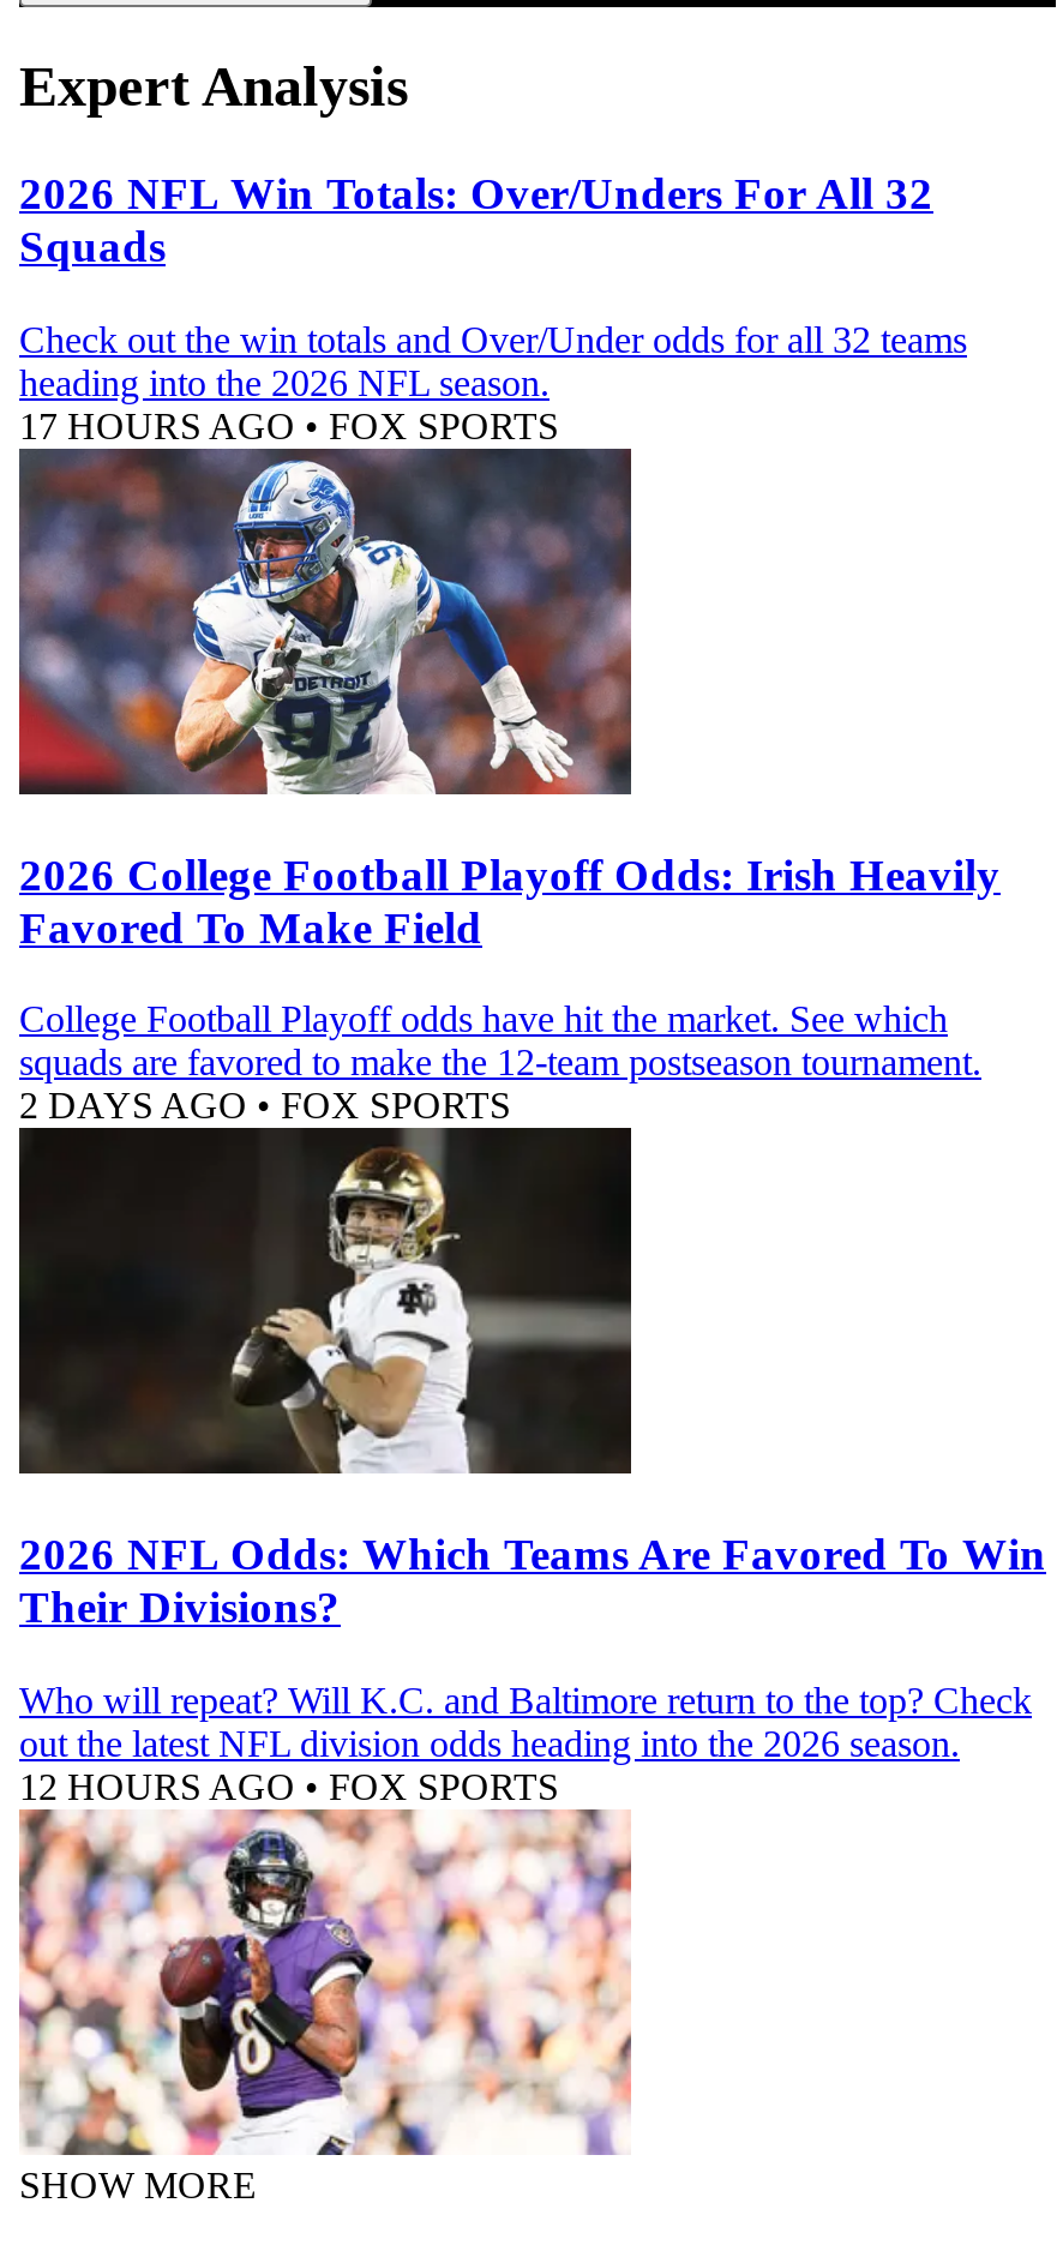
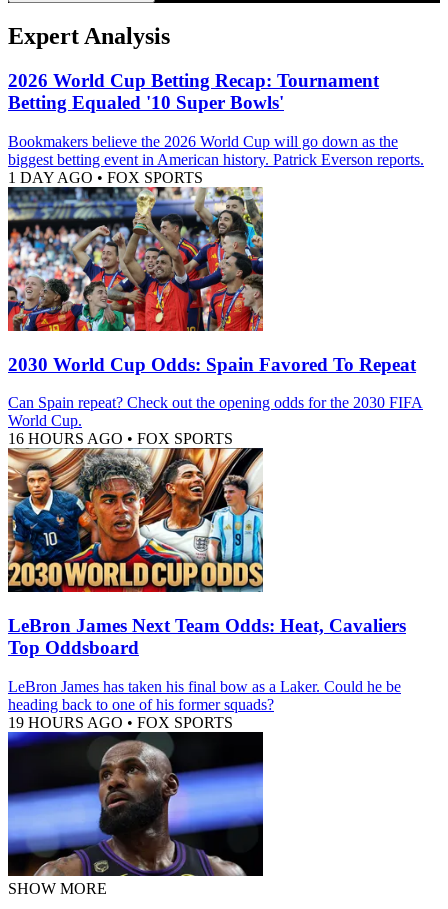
[19,168,933,272] 2026 NFL Win Totals: Over/Unders For All 32 | Squads -> [8,70,379,113] 2026 World Cup Betting Recap: Tournament | Betting Equaled '10 Super Bowls'
[19,319,967,446] Check out the win totals and Over/Under odds for all 32 teams | heading into the 2026 NFL season. | 17 HOURS AGO • FOX SPORTS -> [8,133,424,186] Bookmakers believe the 2026 World Cup will go down as the | biggest betting event in American history. Patrick Everson reports. | 1 DAY AGO • FOX SPORTS
[17,473,1001,952] [image] | 2026 College Football Playoff Odds: Irish Heavily | Favored To Make Field -> [7,187,416,375] [image] | 2030 World Cup Odds: Spain Favored To Repeat
[19,999,981,1126] College Football Playoff odds have hit the market. See which | squads are favored to make the 12-team postseason tournament. | 2 DAYS AGO • FOX SPORTS -> [8,394,423,447] Can Spain repeat? Check out the opening odds for the 2030 FIFA | World Cup. | 16 HOURS AGO • FOX SPORTS
[17,1130,1046,1632] [image] | 2026 NFL Odds: Which Teams Are Favored To Win | Their Divisions? -> [7,459,406,658] [image] | LeBron James Next Team Odds: Heat, Cavaliers | Top Oddsboard
[19,1679,1032,1807] Who will repeat? Will K.C. and Baltimore return to the top? Check | out the latest NFL division odds heading into the 2026 season. | 12 HOURS AGO • FOX SPORTS -> [8,678,401,731] LeBron James has taken his final bow as a Laker. Could he be | heading back to one of his former squads? | 19 HOURS AGO • FOX SPORTS
[17,1809,633,2157] [image] -> [7,742,264,877] [image]

